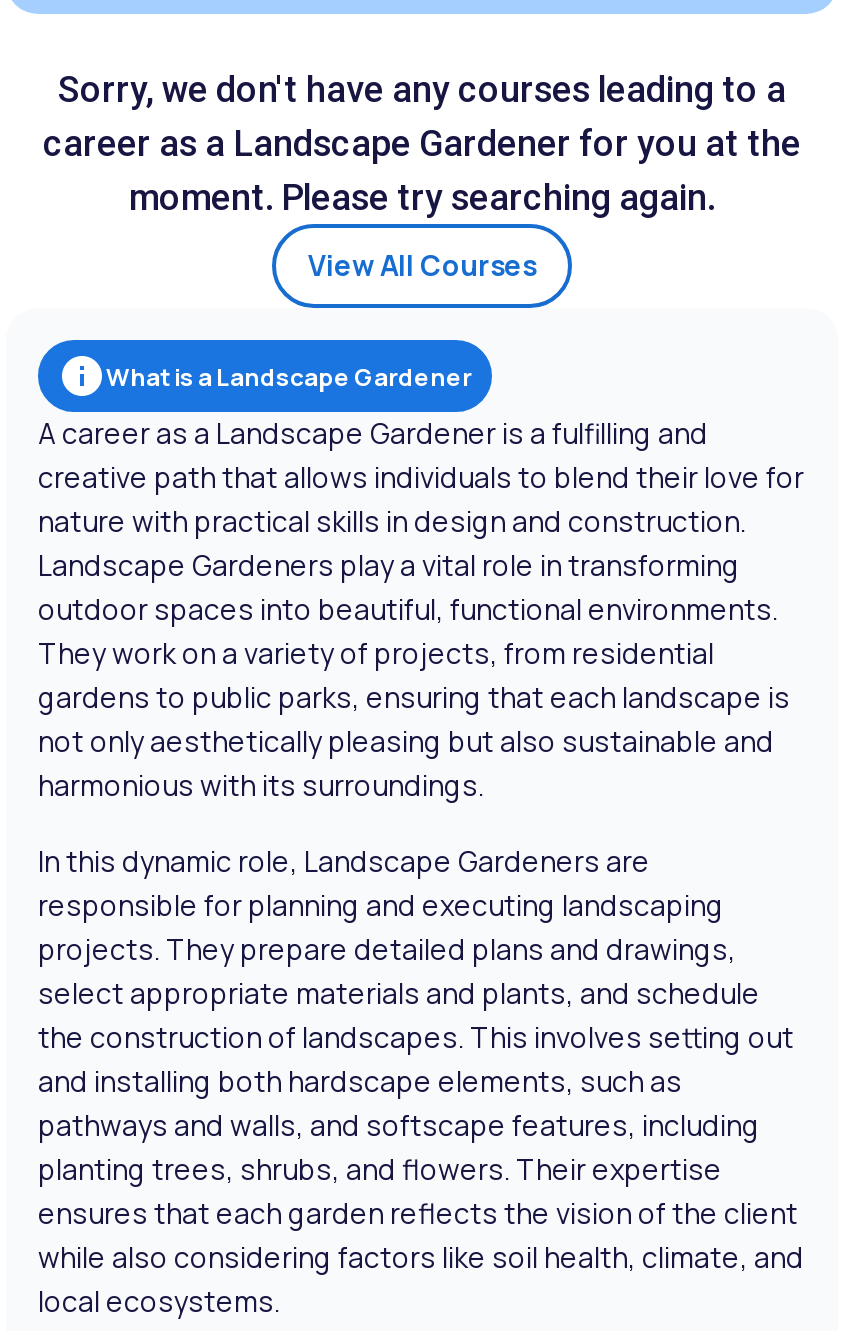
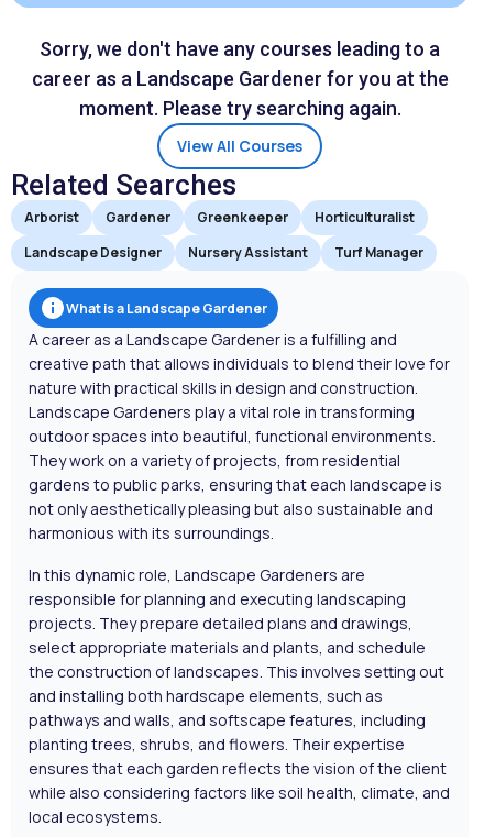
none -> [11,168,424,262] Related Searches | Arborist | Gardener | Greenkeeper | Horticulturalist | Landscape Designer | Nursery Assistant | Turf Manager

